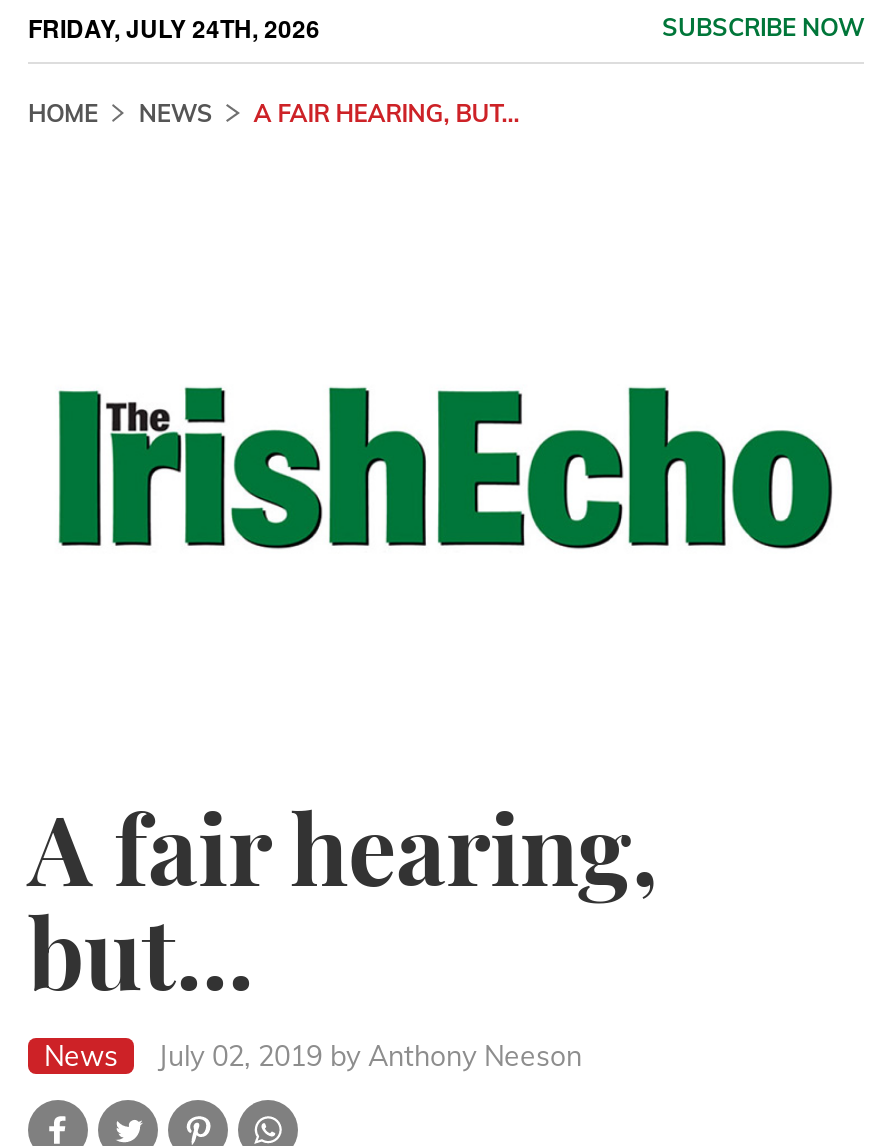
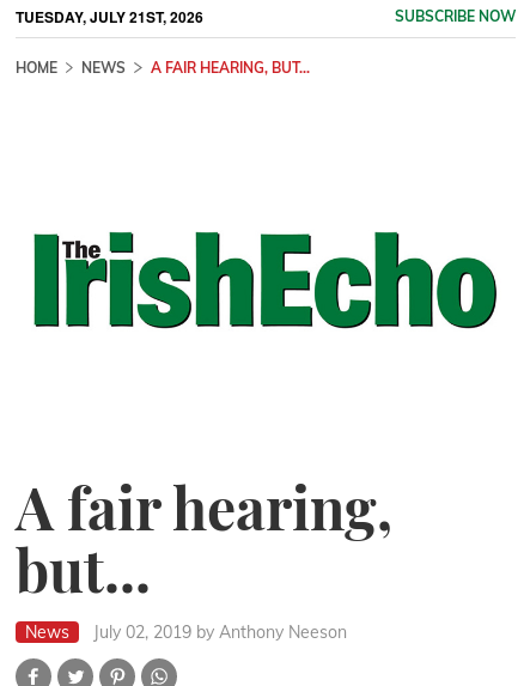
[28,10,320,46] FRIDAY, JULY 24TH, 2026 -> [16,6,203,27] TUESDAY, JULY 21ST, 2026

